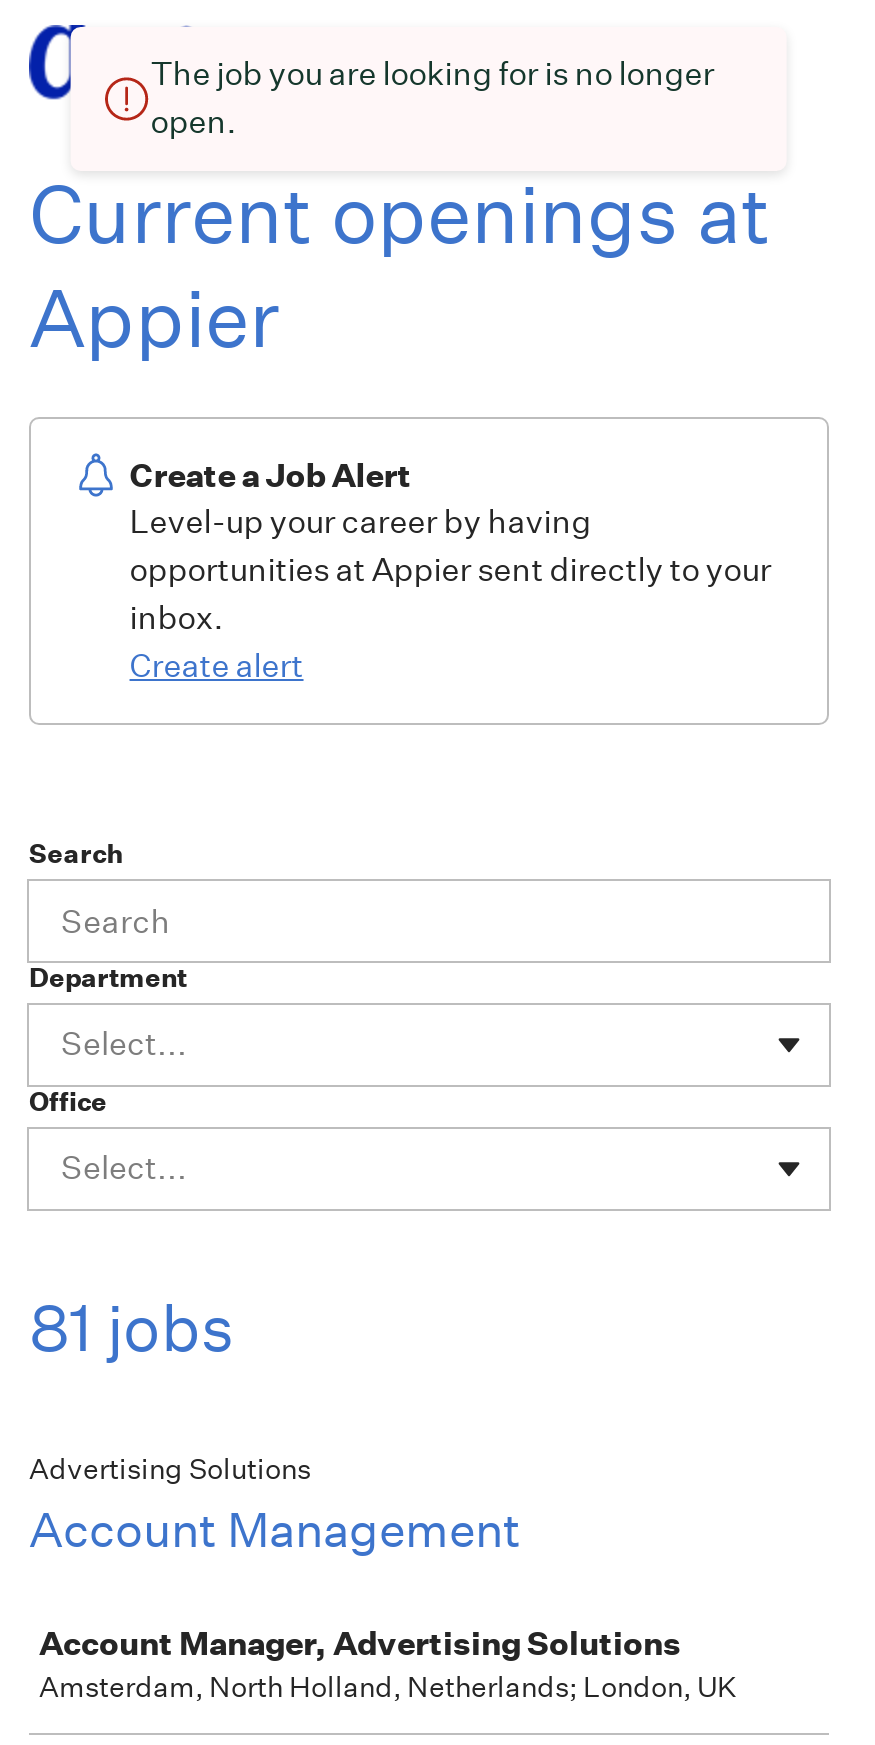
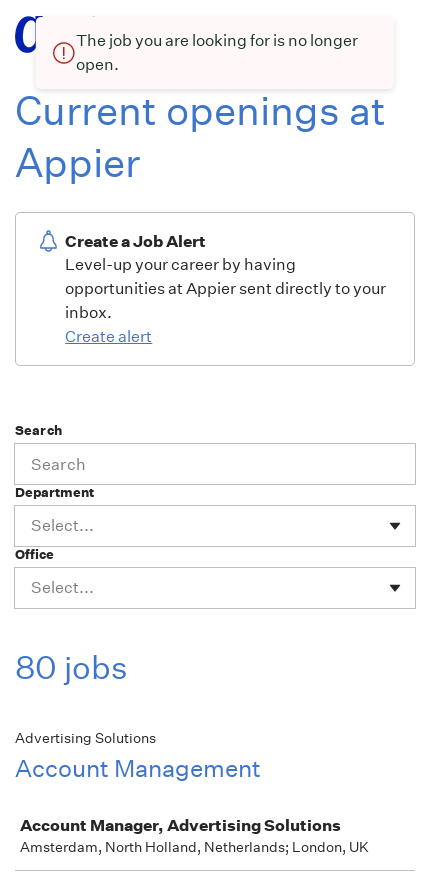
[29,1289,235,1367] 81 jobs -> [15,648,128,687] 80 jobs

